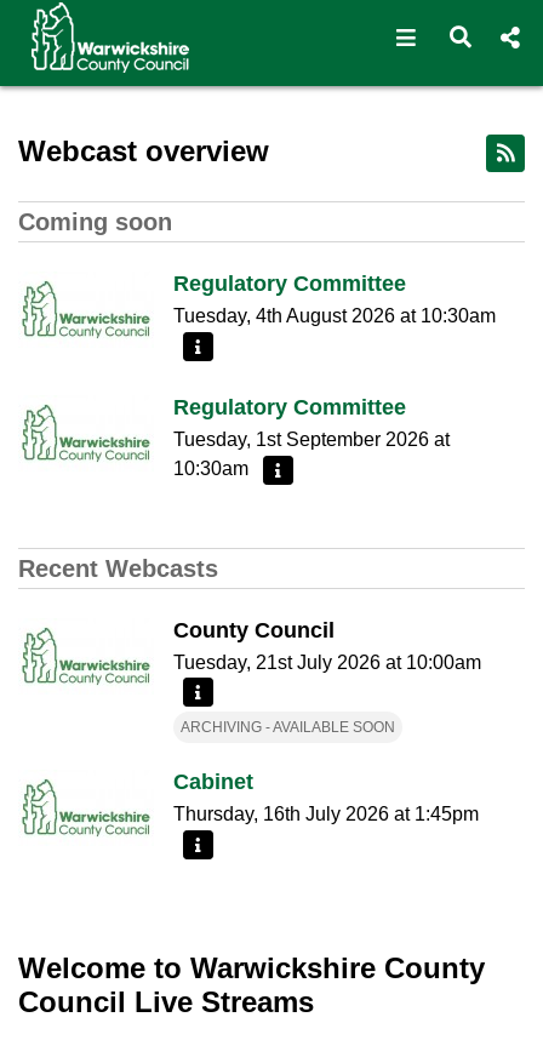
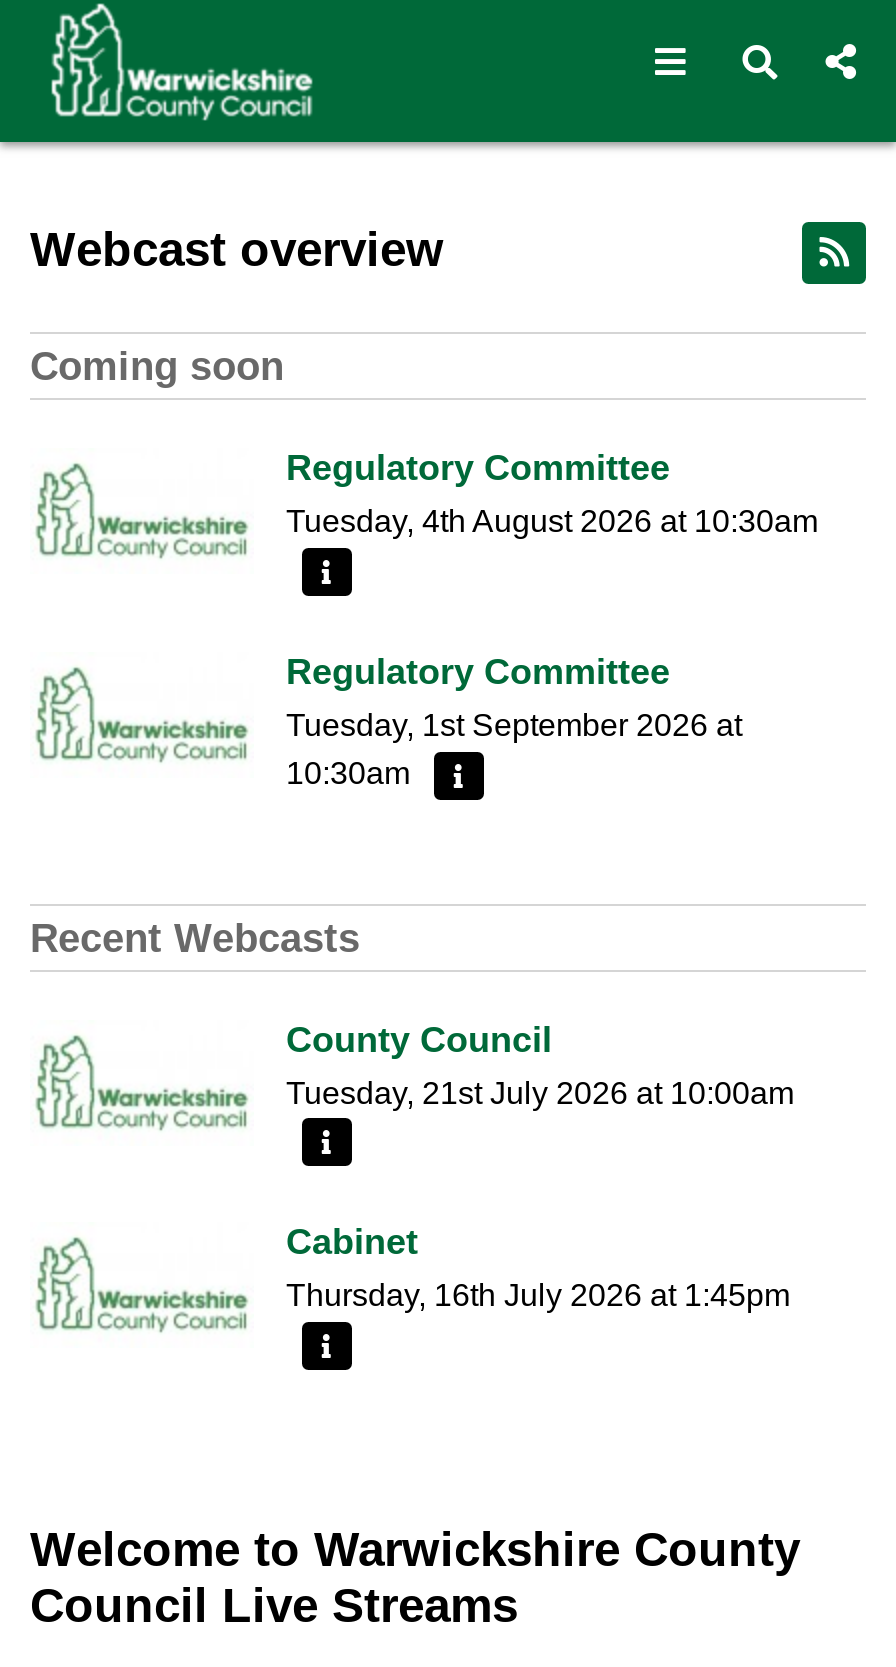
[181,719,395,736] ARCHIVING - AVAILABLE SOON -> none

